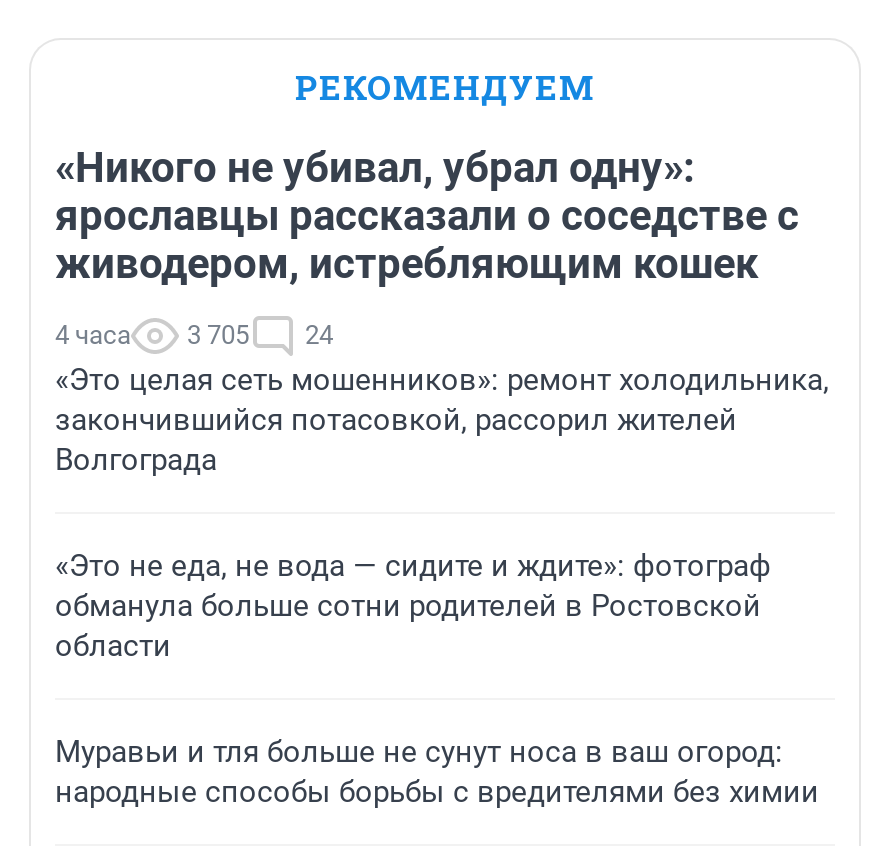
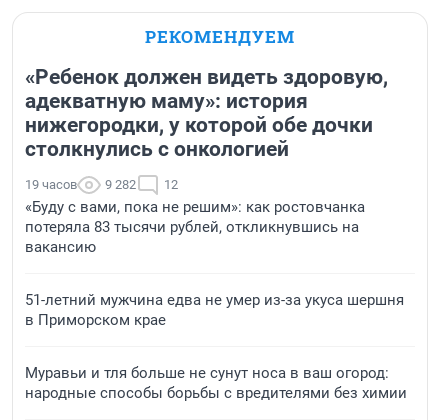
[55,143,799,287] «Никого не убивал, убрал одну»: | ярославцы рассказали о соседстве с | живодером, истребляющим кошек -> [25,65,388,161] «Ребенок должен видеть здоровую, | адекватную маму»: история | нижегородки, у которой обе дочки | столкнулись с онкологией
[55,319,829,477] 4 часа | 3 705 | 24 | «Это целая сеть мошенников»: ремонт холодильника, | закончившийся потасовкой, рассорил жителей | Волгограда -> [25,177,365,256] 19 часов | 9 282 | 12 | «Буду с вами, пока не решим»: как ростовчанка | потеряла 83 тысячи рублей, откликнувшись на | вакансию
[55,547,771,663] «Это не еда, не вода — сидите и ждите»: фотограф | обманула больше сотни родителей в Ростовской | области -> [25,291,404,329] 51-летний мужчина едва не умер из-за укуса шершня | в Приморском крае

